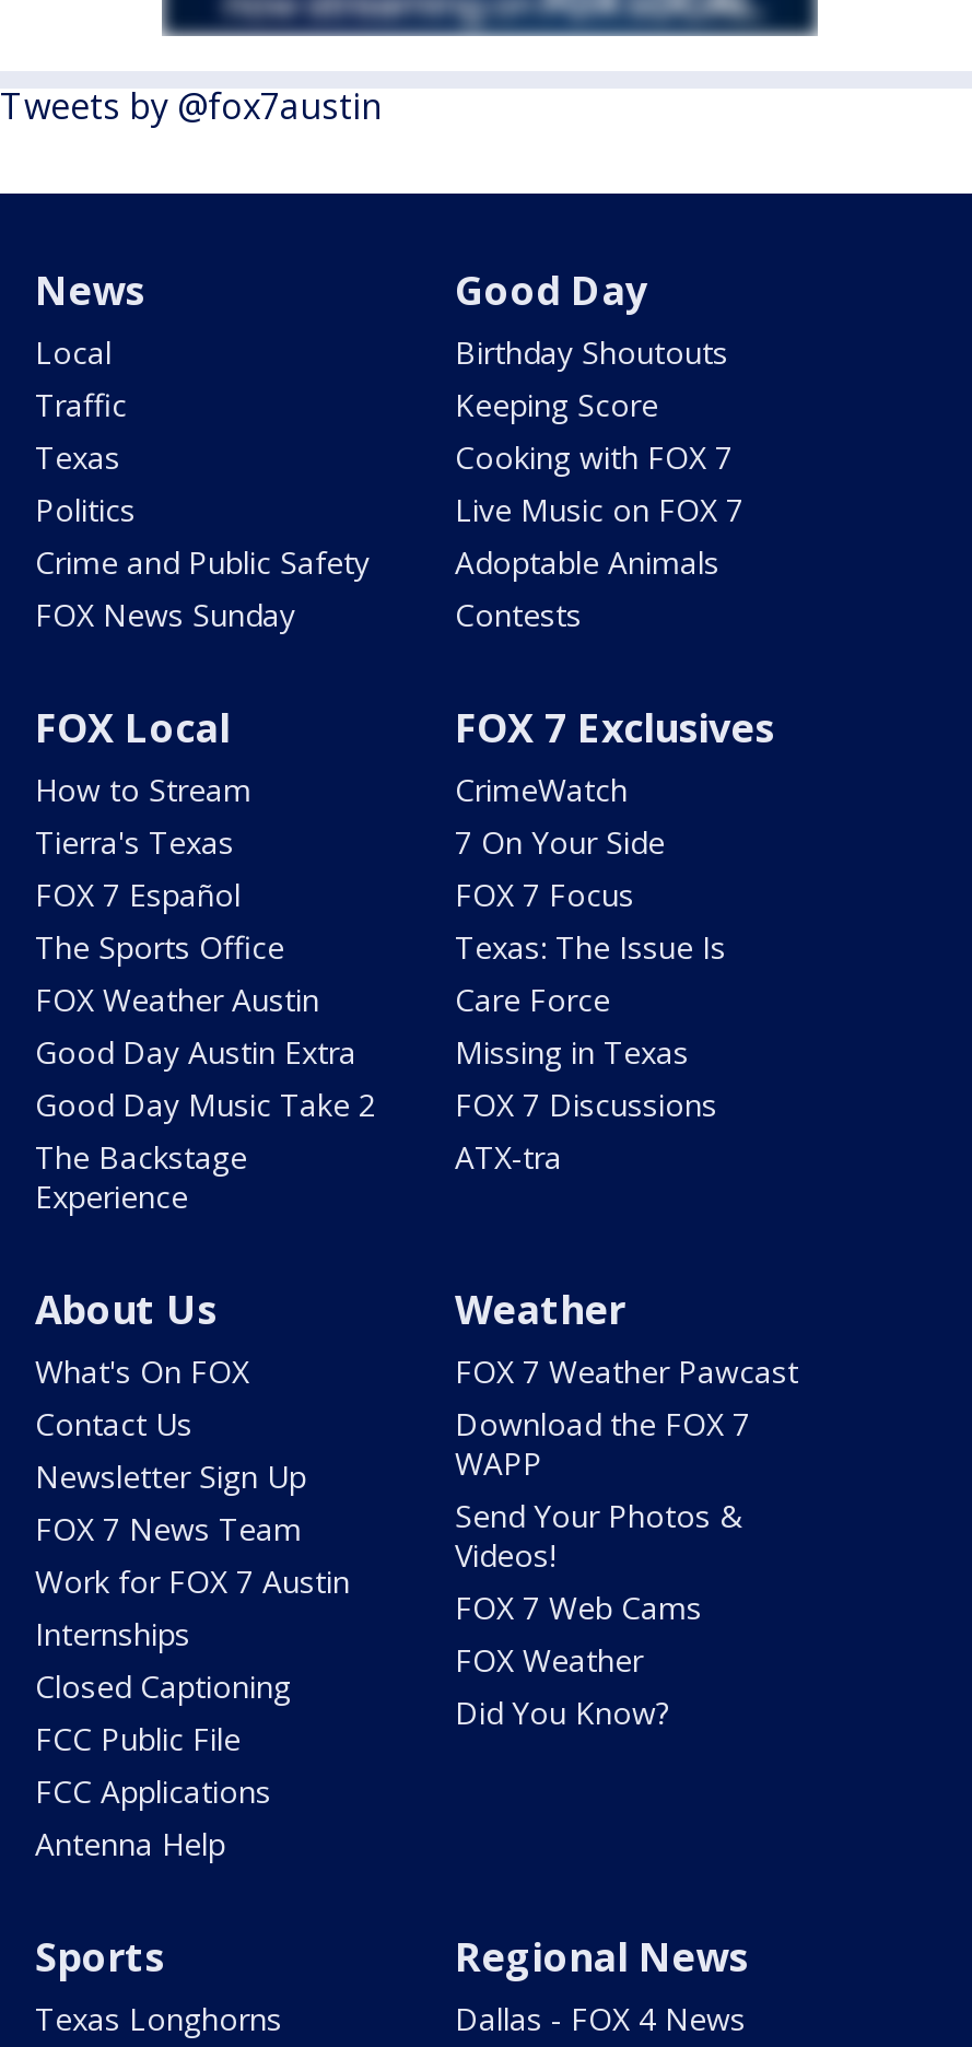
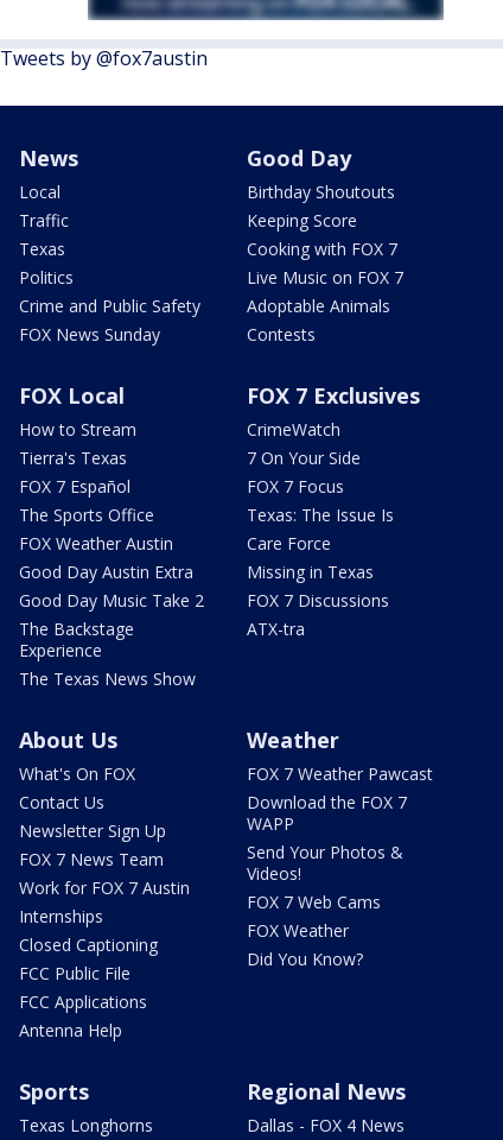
none -> [19,667,196,689] The Texas News Show

